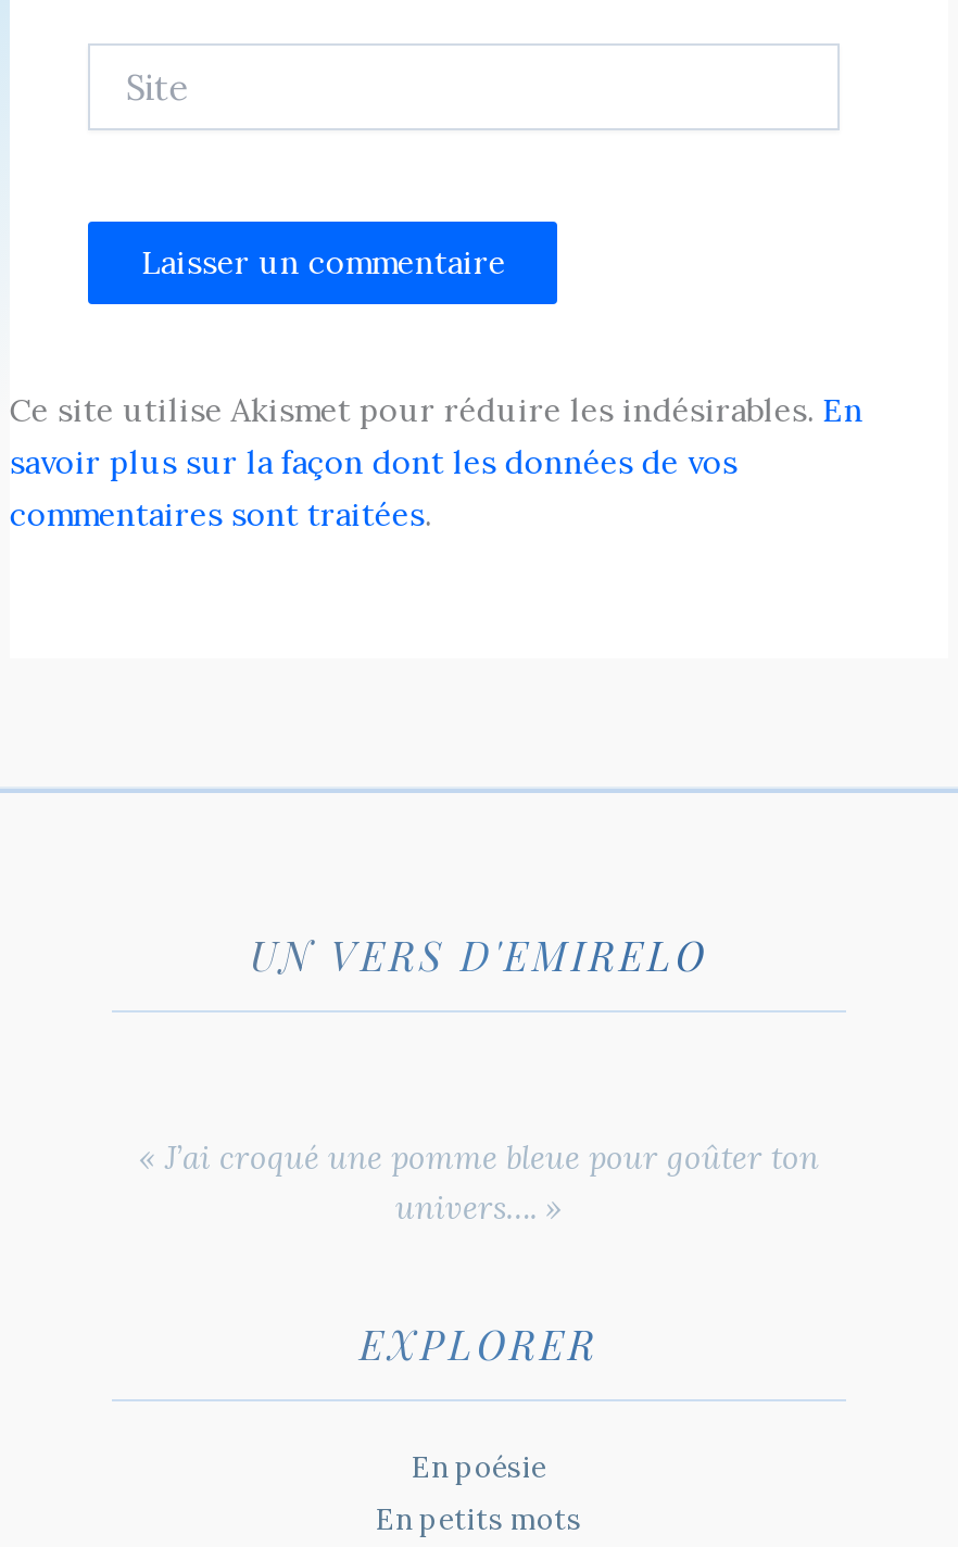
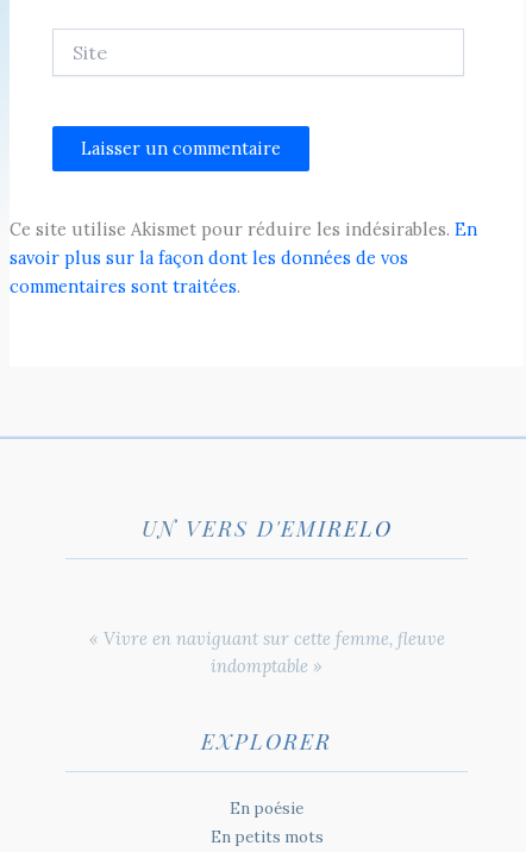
[139,1137,819,1228] « J’ai croqué une pomme bleue pour goûter ton | univers…. » -> [89,627,444,677] « Vivre en naviguant sur cette femme, fleuve | indomptable »

